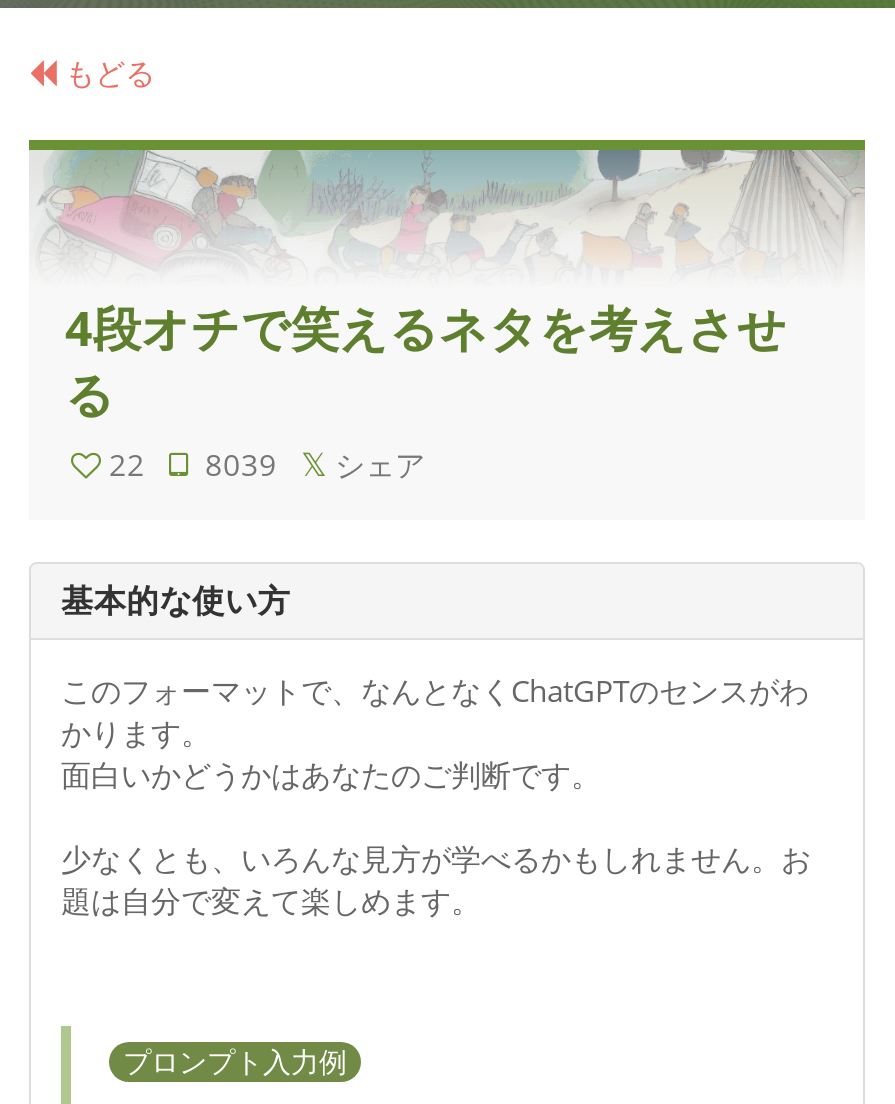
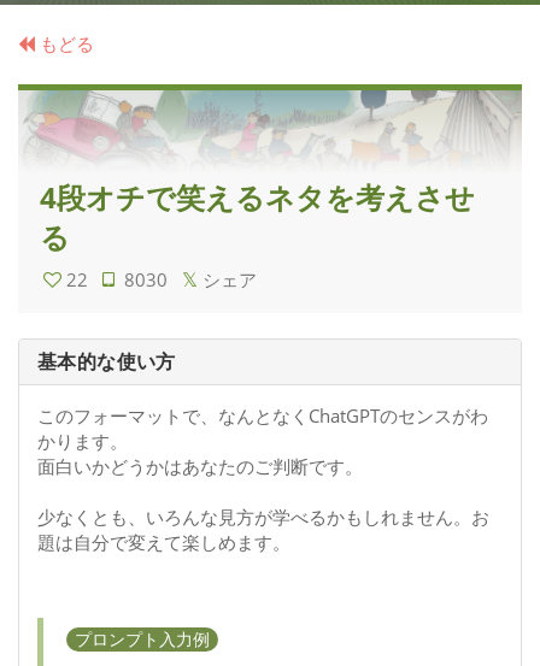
[109,442,425,486] 22 8039 𝕏シェア -> [66,266,257,293] 22 8030 𝕏シェア

